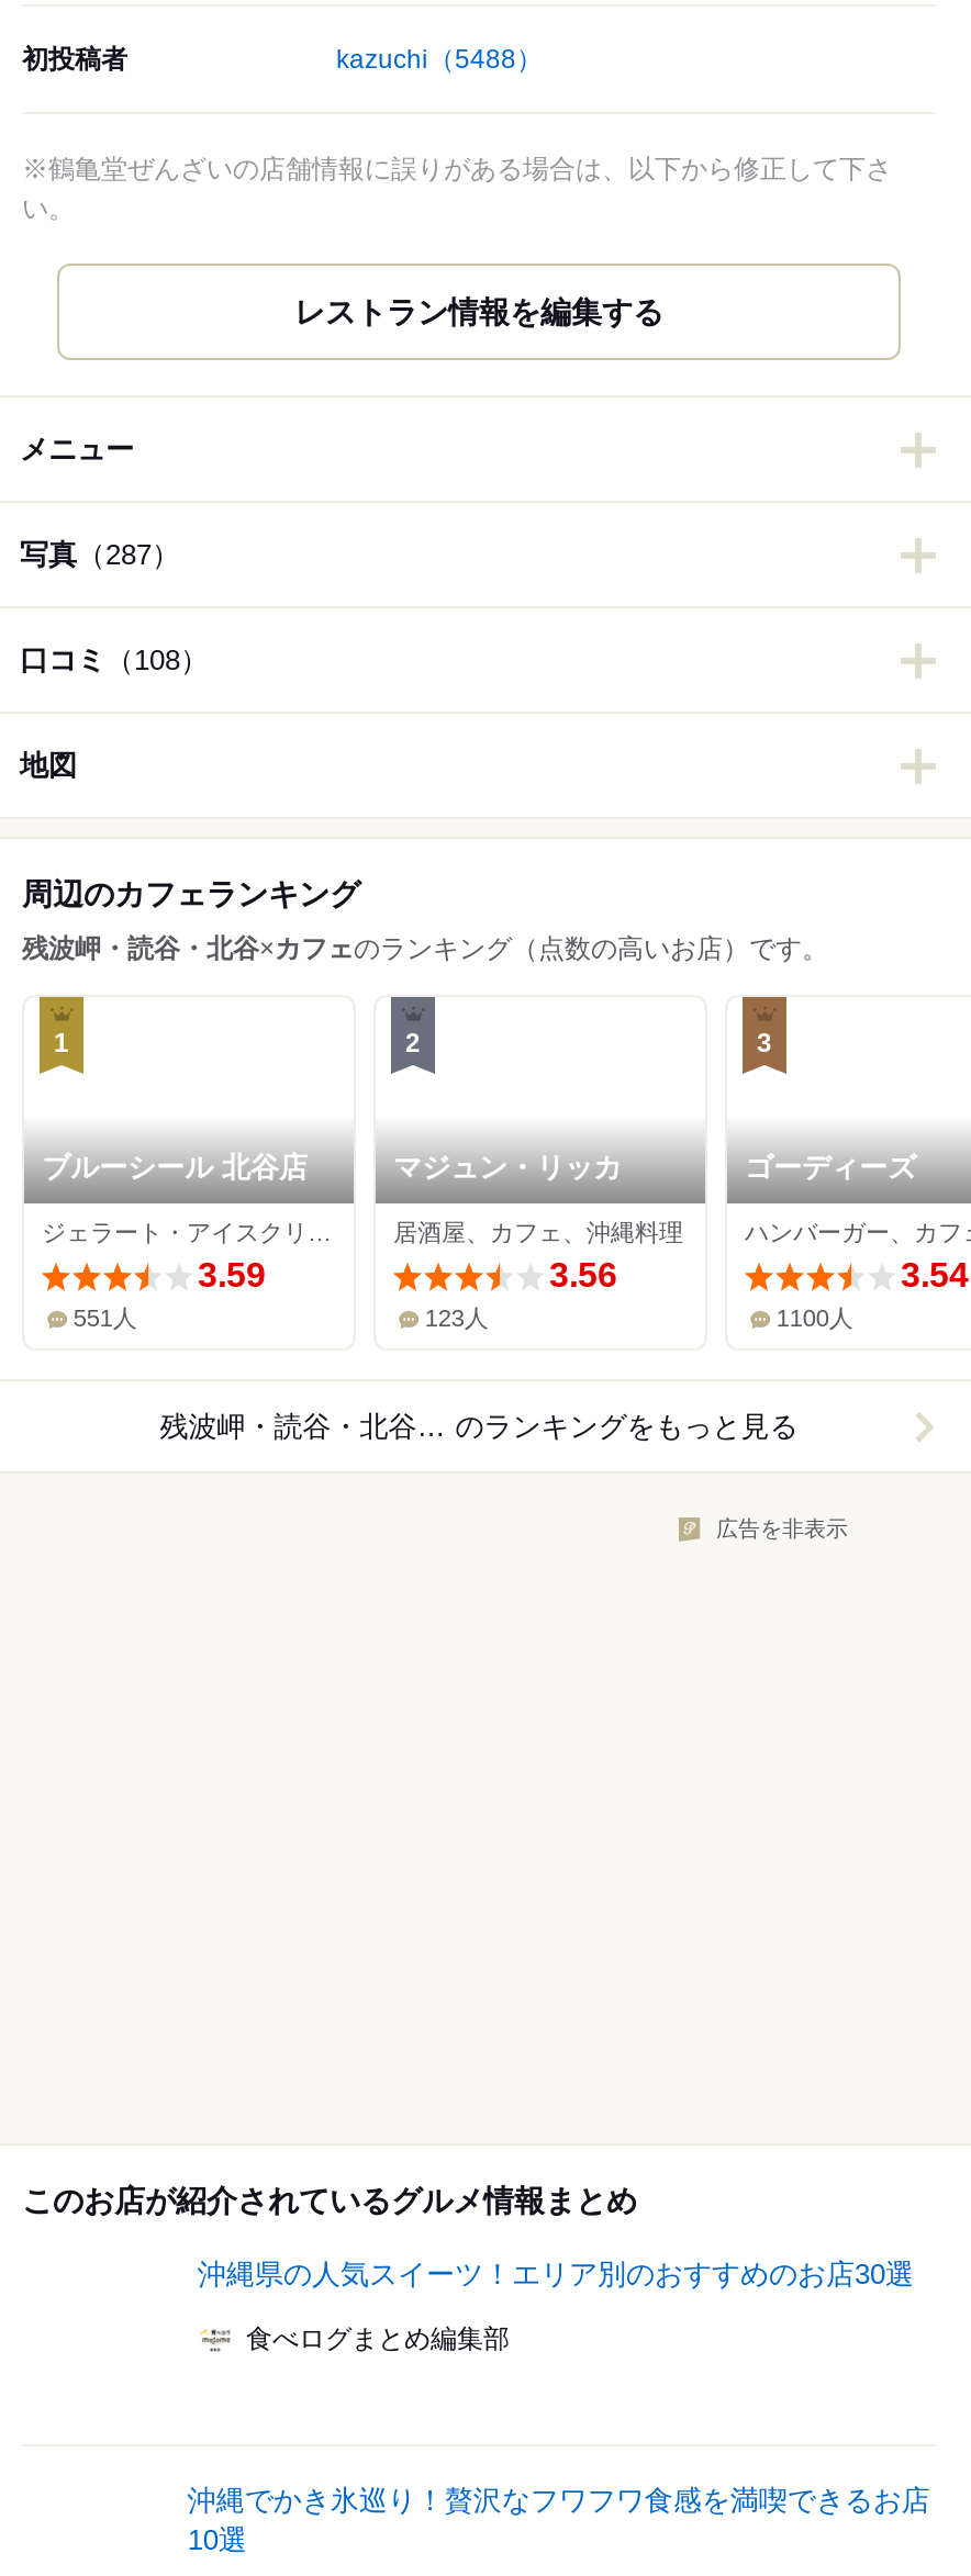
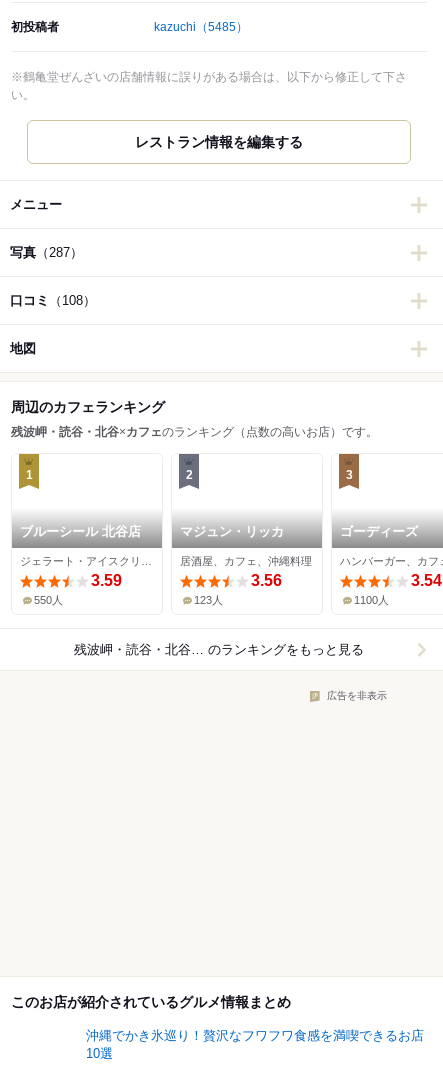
[336,45,543,75] kazuchi（5488） -> [154,20,248,34] kazuchi（5485）
[73,1305,137,1331] 551人 -> [34,594,63,606] 550人
[198,2258,914,2355] 沖縄県の人気スイーツ！エリア別のおすすめのお店30選 | 食べログまとめ編集部 -> none

